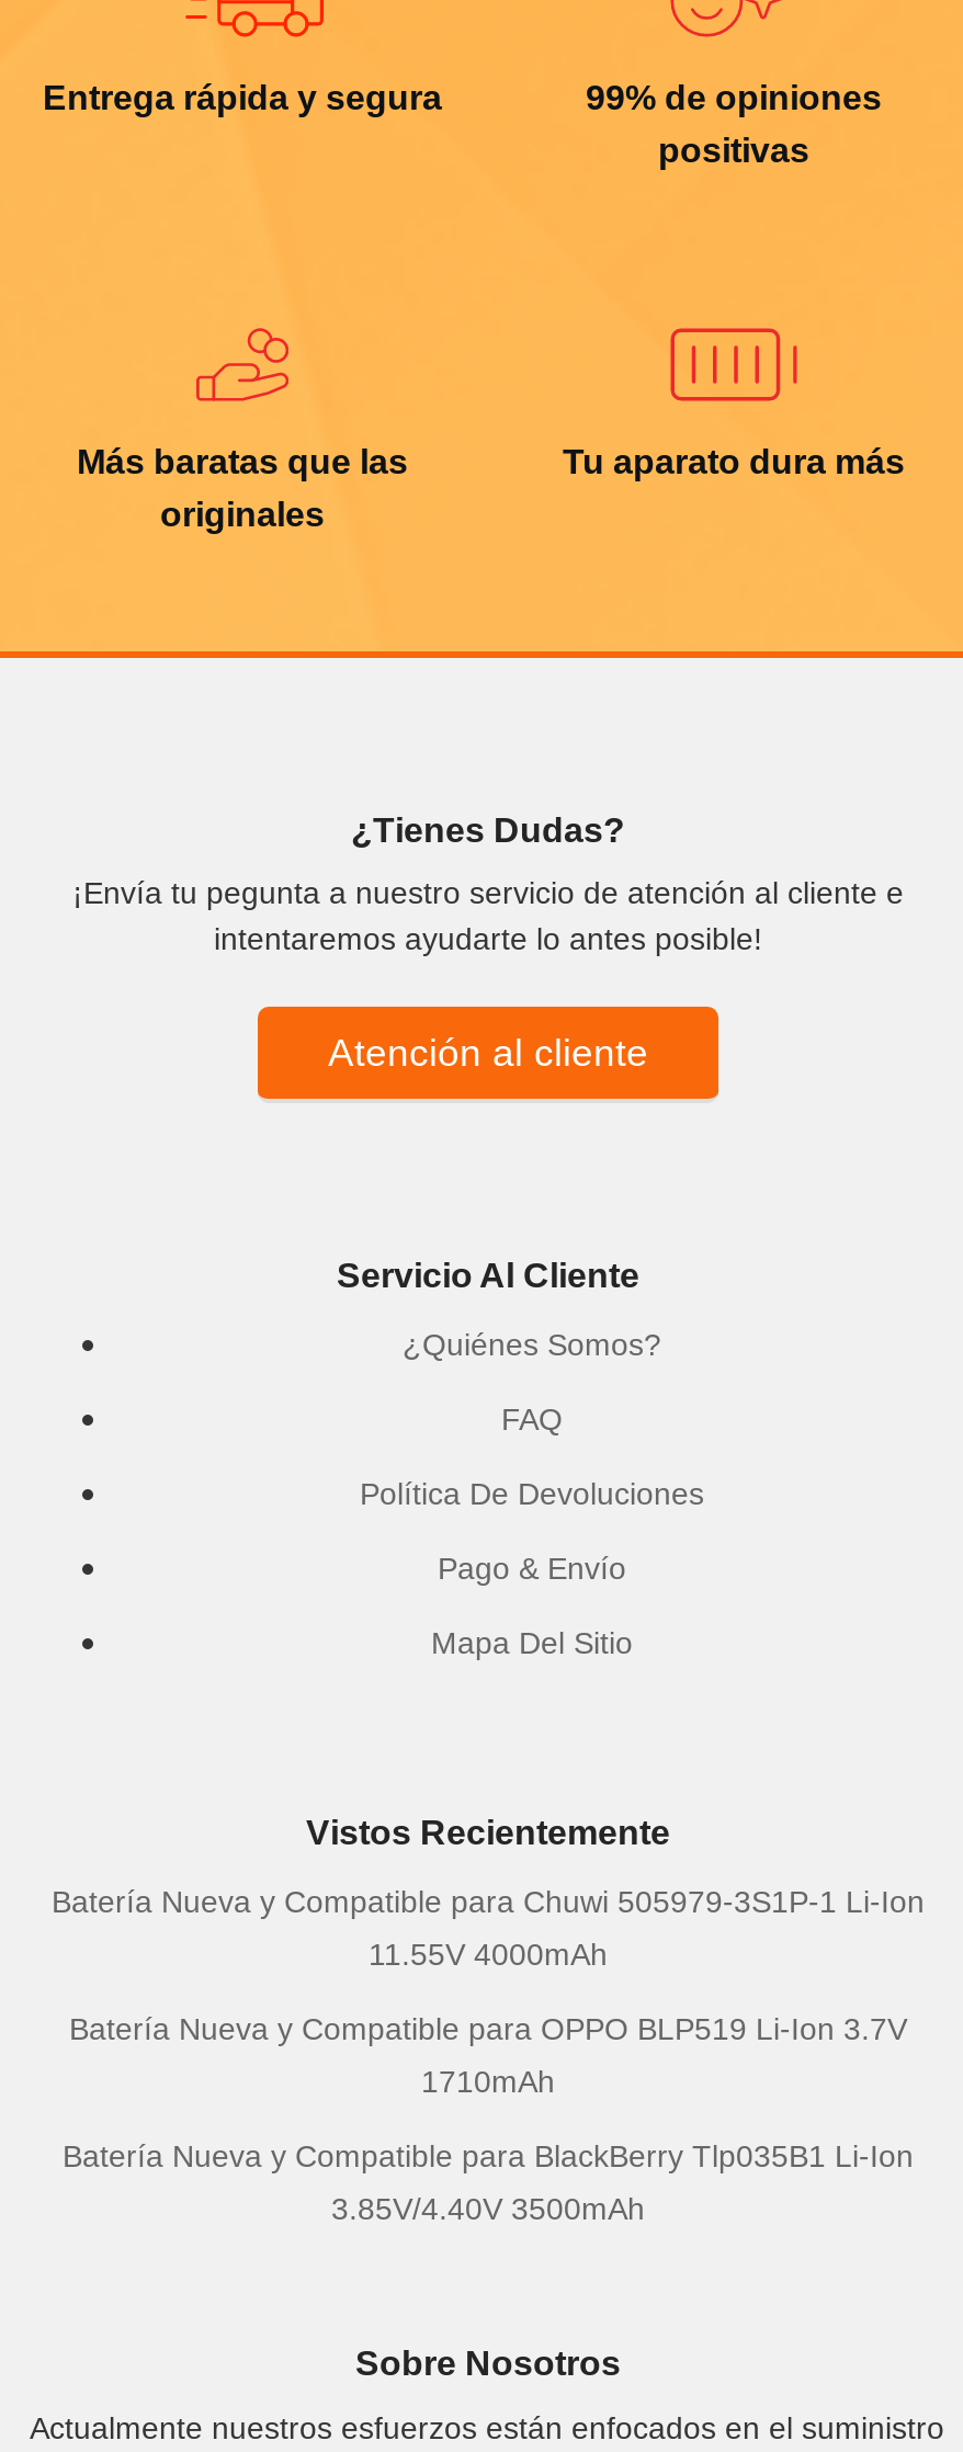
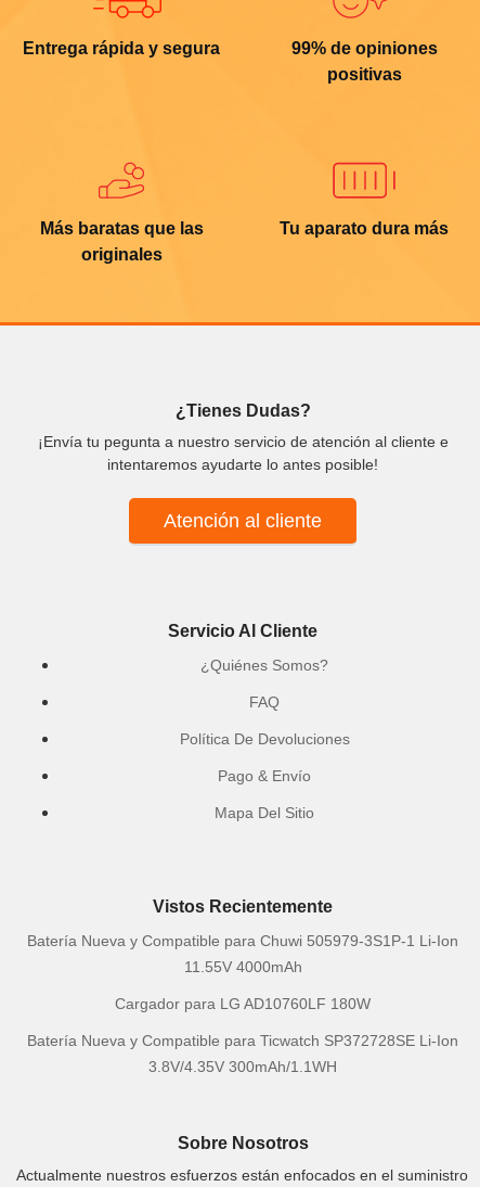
[63,2011,914,2226] Batería Nueva y Compatible para OPPO BLP519 Li-Ion 3.7V | 1710mAh | Batería Nueva y Compatible para BlackBerry Tlp035B1 Li-Ion | 3.85V/4.40V 3500mAh -> [27,995,458,1075] Cargador para LG AD10760LF 180W | Batería Nueva y Compatible para Ticwatch SP372728SE Li-Ion | 3.8V/4.35V 300mAh/1.1WH

